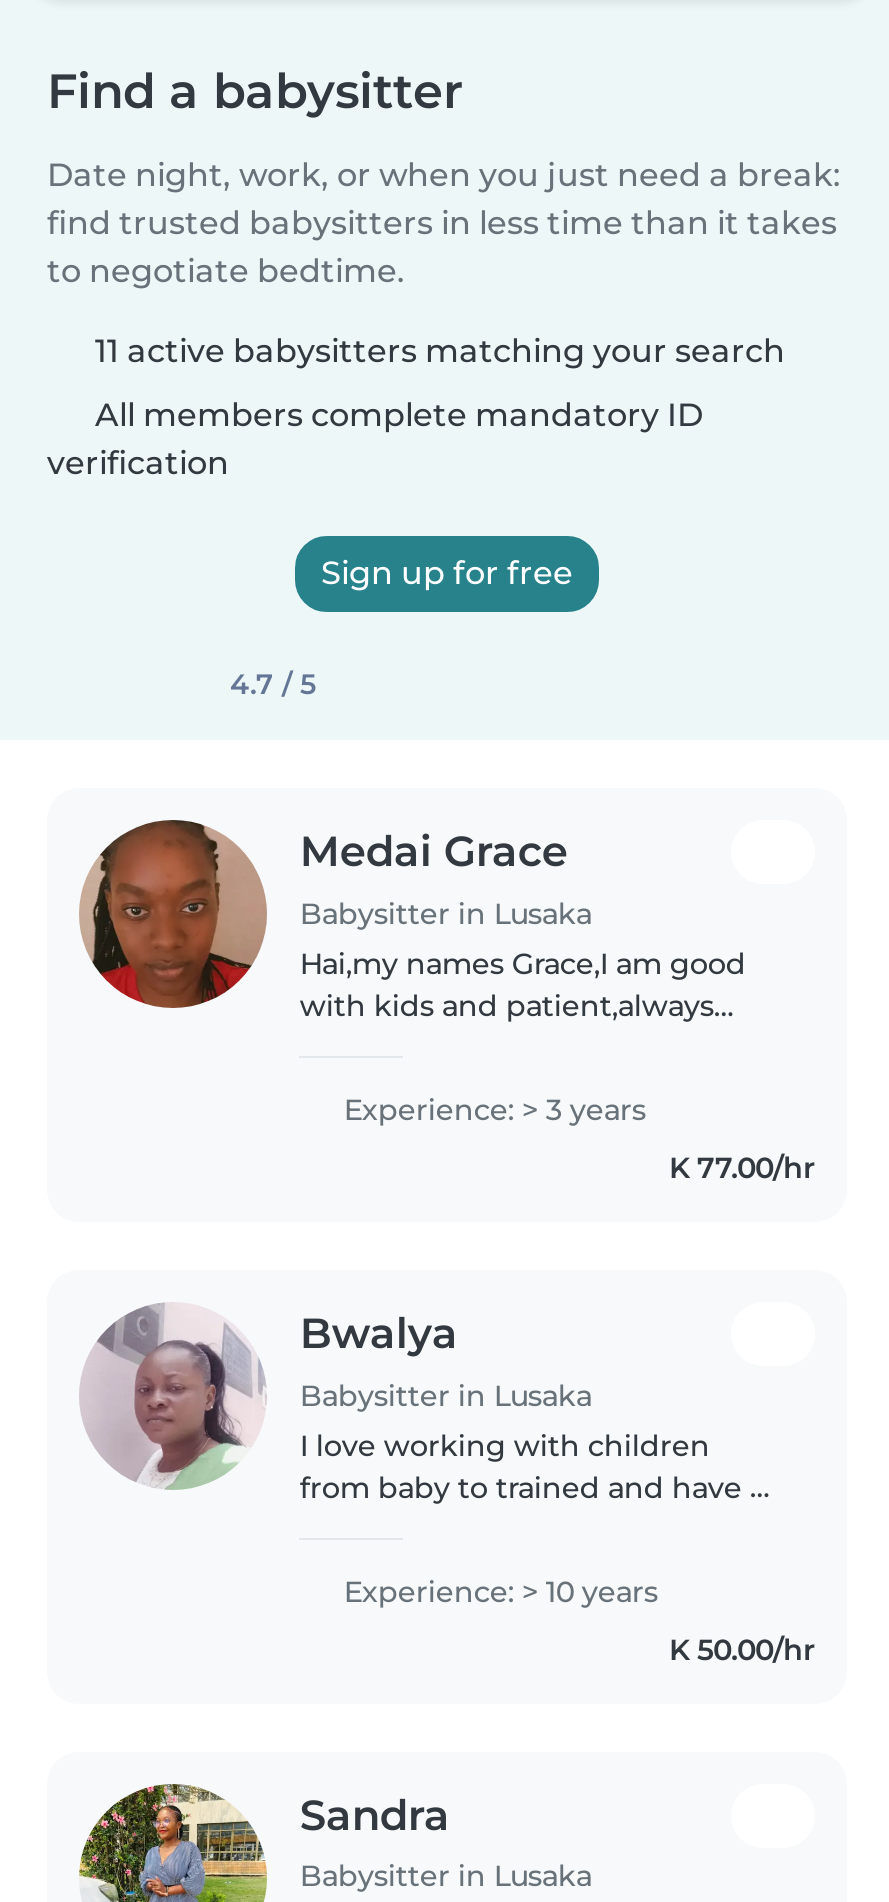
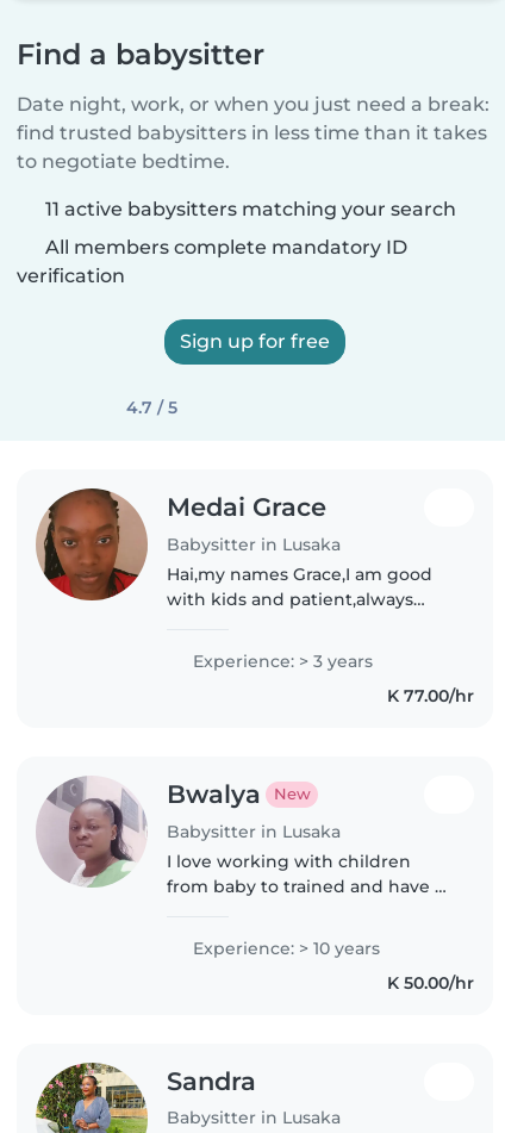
none -> [274,785,311,803] New

